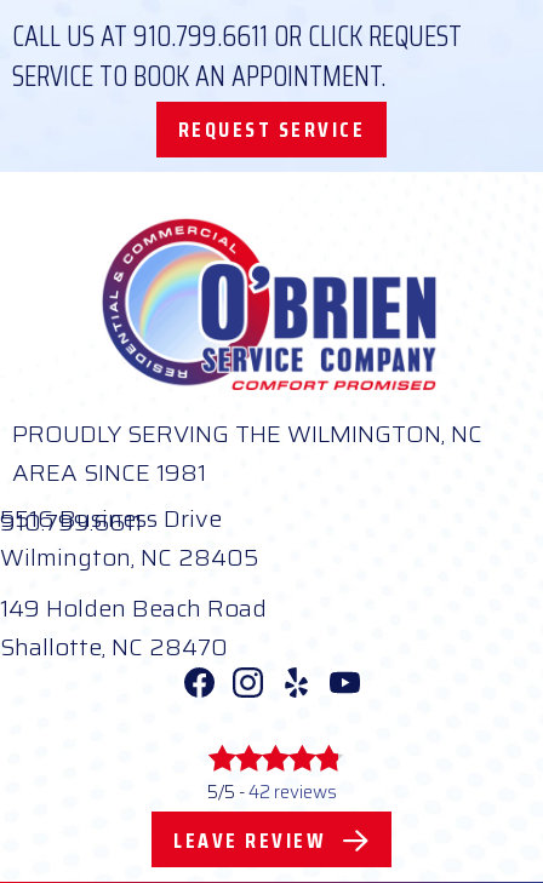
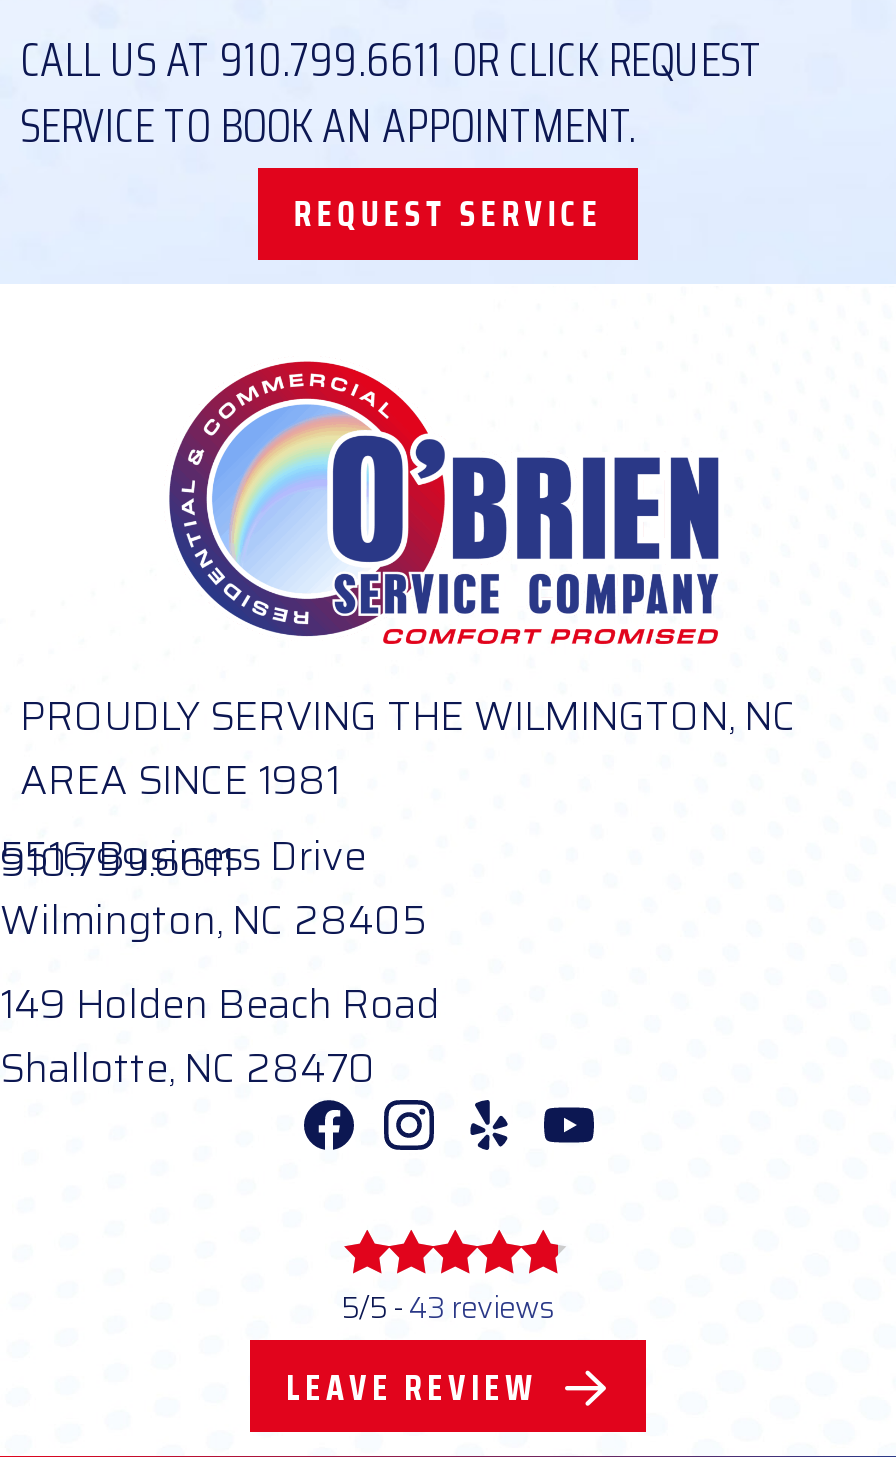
[207,778,336,807] 5/5 -42 reviews -> [341,1284,555,1332] 5/5 -43 reviews

